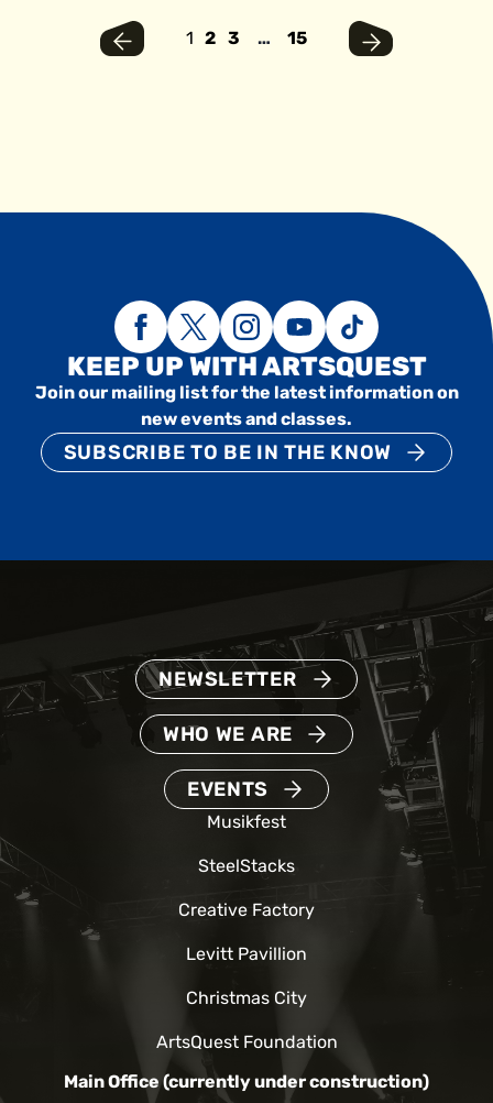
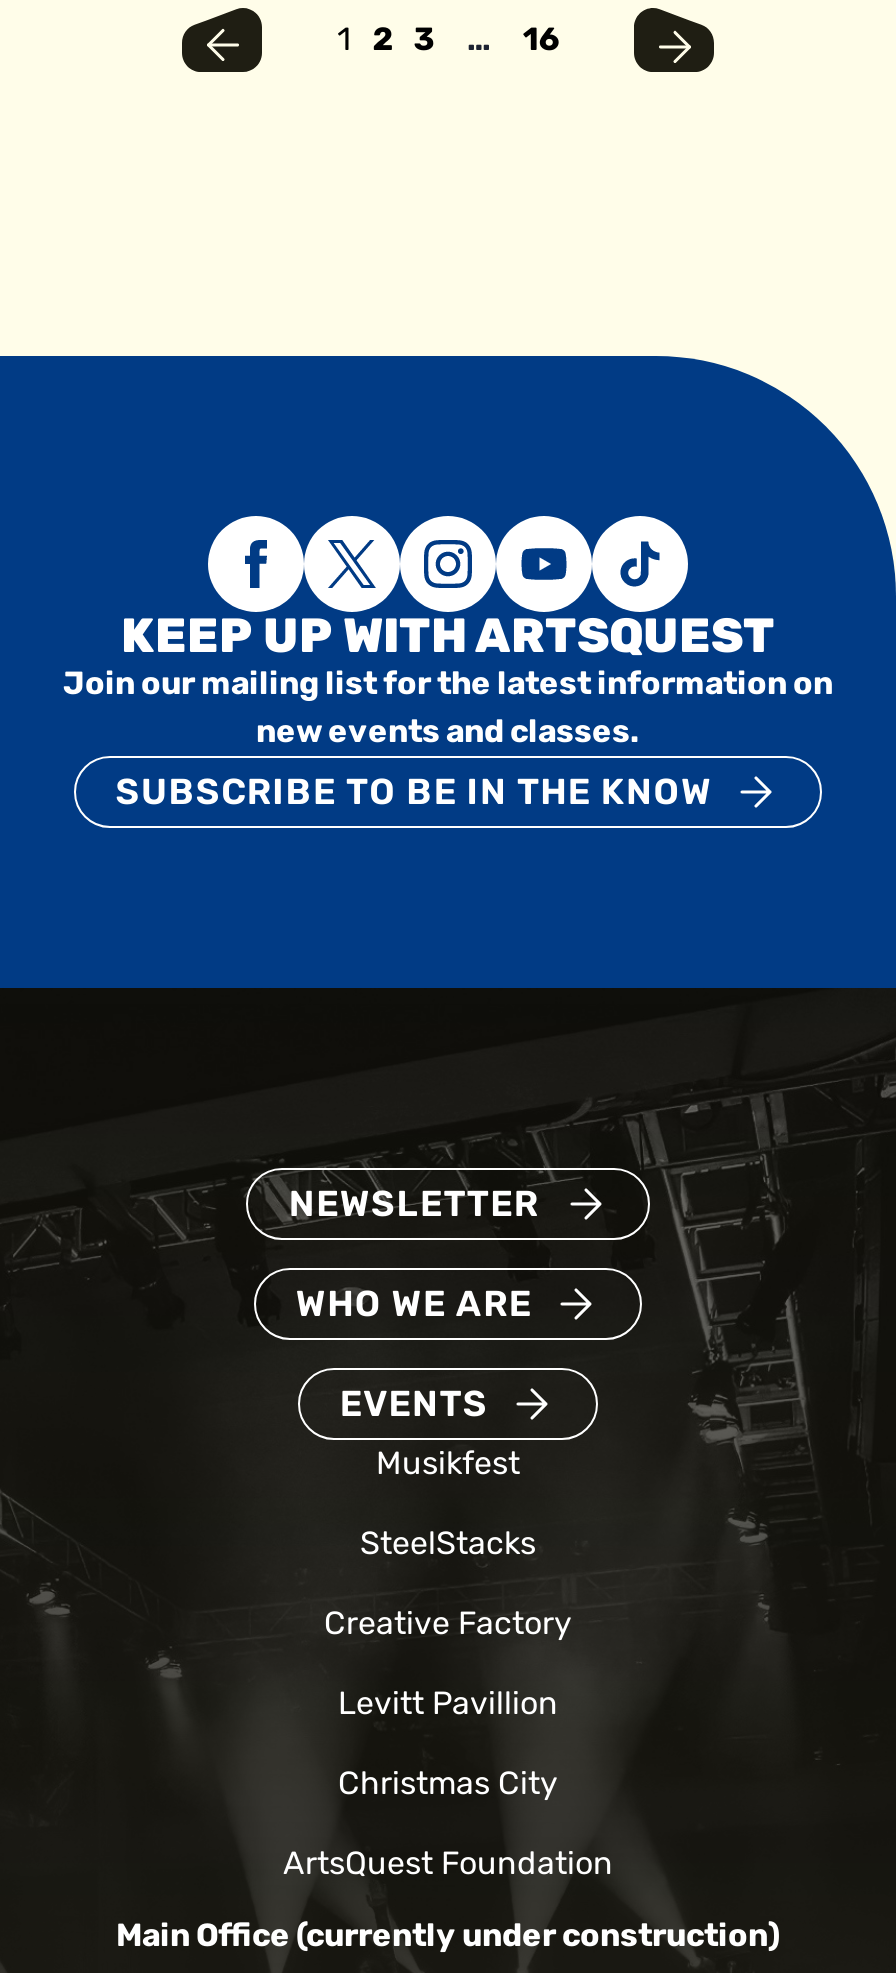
[288,28,307,48] 15 -> [523,19,559,57] 16

